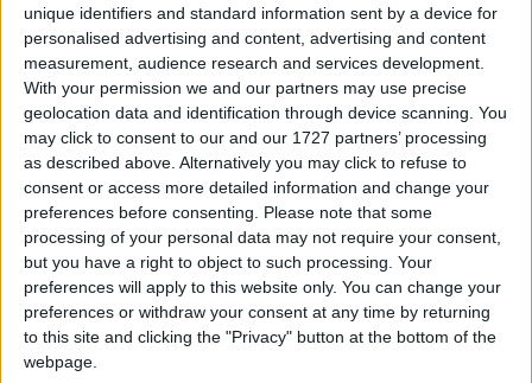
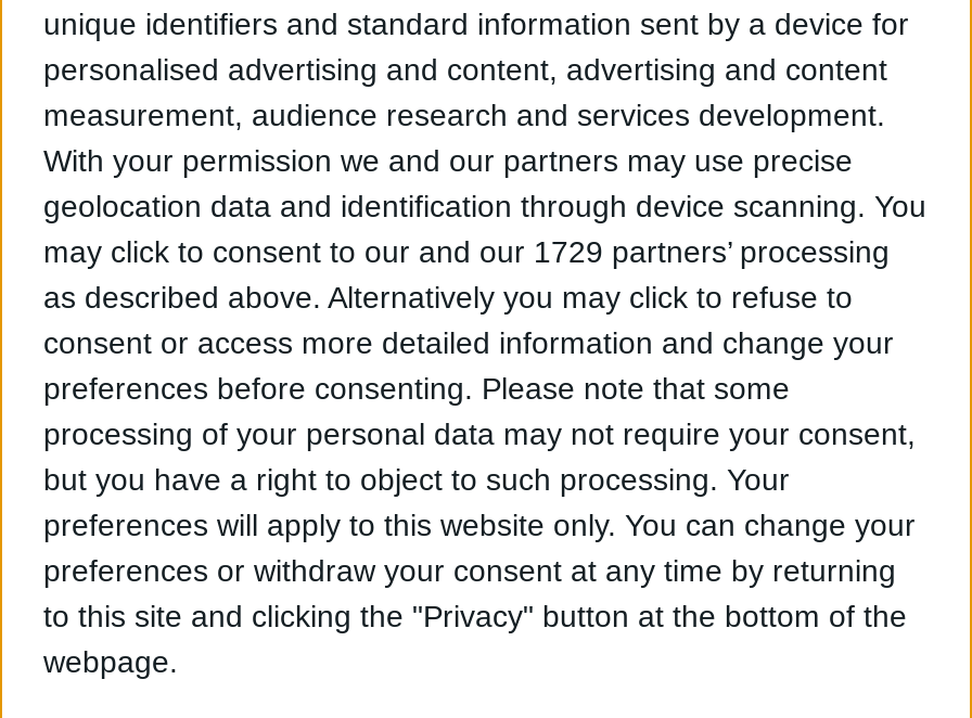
[24,128,487,147] may click to consent to our and our 1727 partners’ processing -> [43,234,890,269] may click to consent to our and our 1729 partners’ processing

